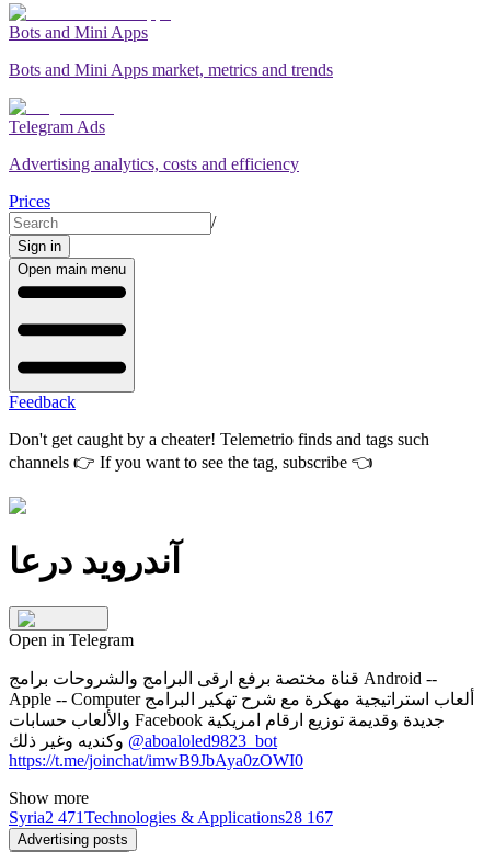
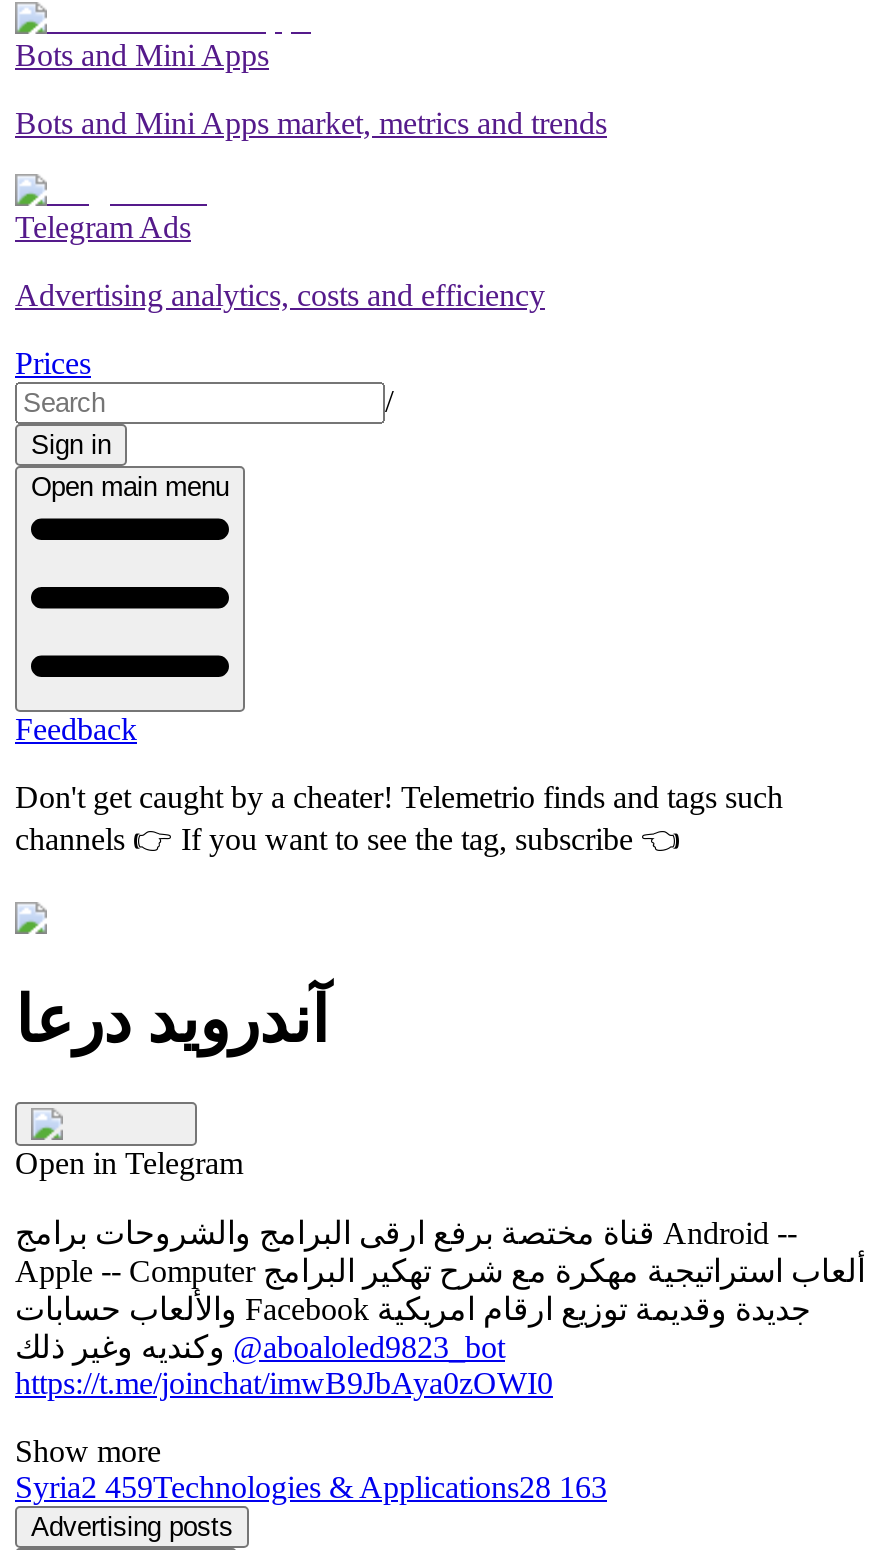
[9,808,333,827] Syria2 471Technologies & Applications28 167 -> [15,1470,607,1504] Syria2 459Technologies & Applications28 163

